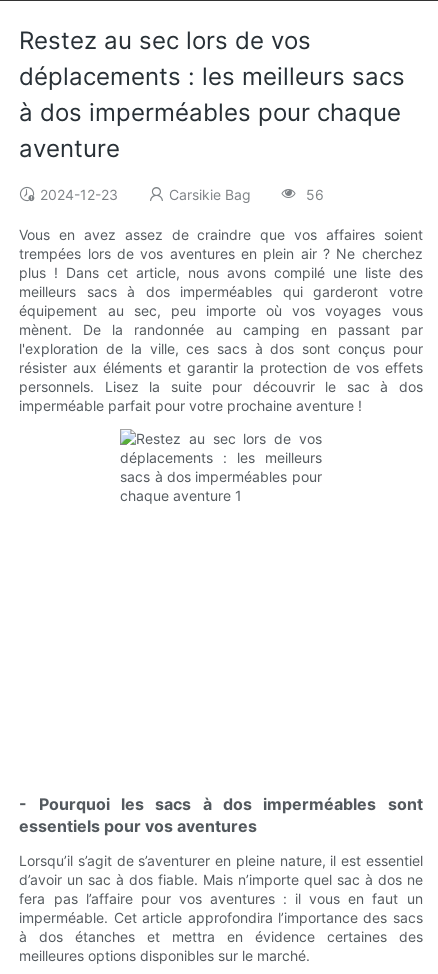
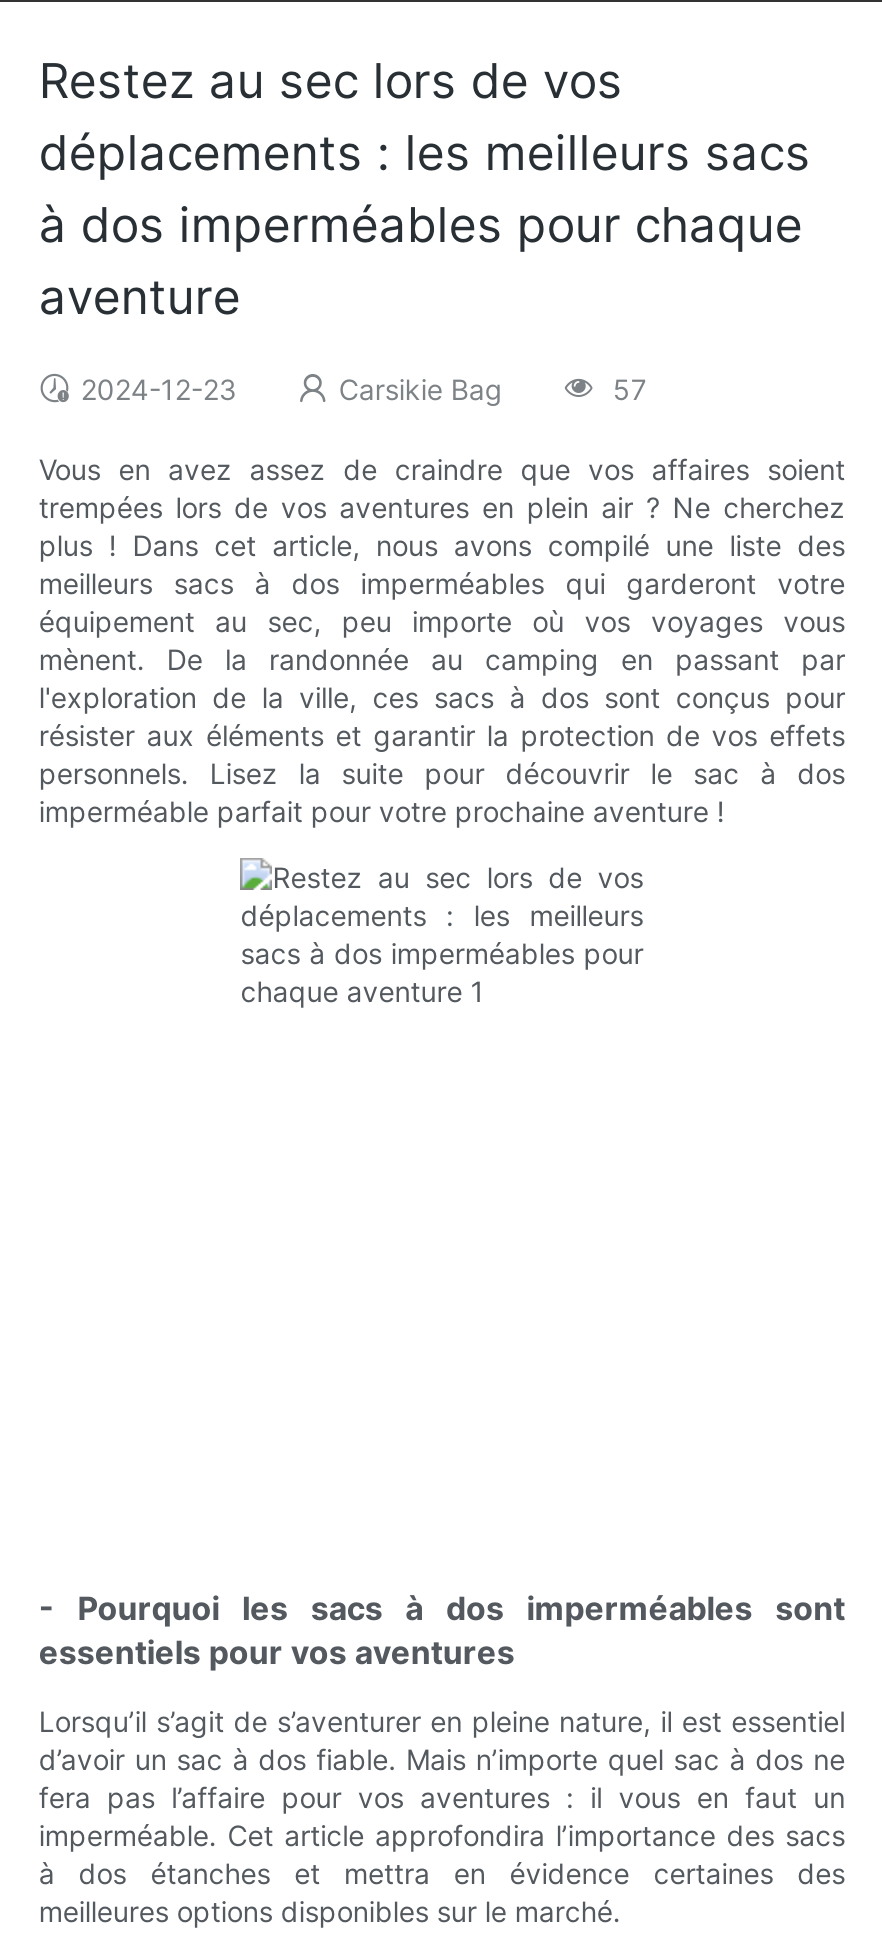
[306,186,324,203] 56 -> [613,373,647,407] 57

